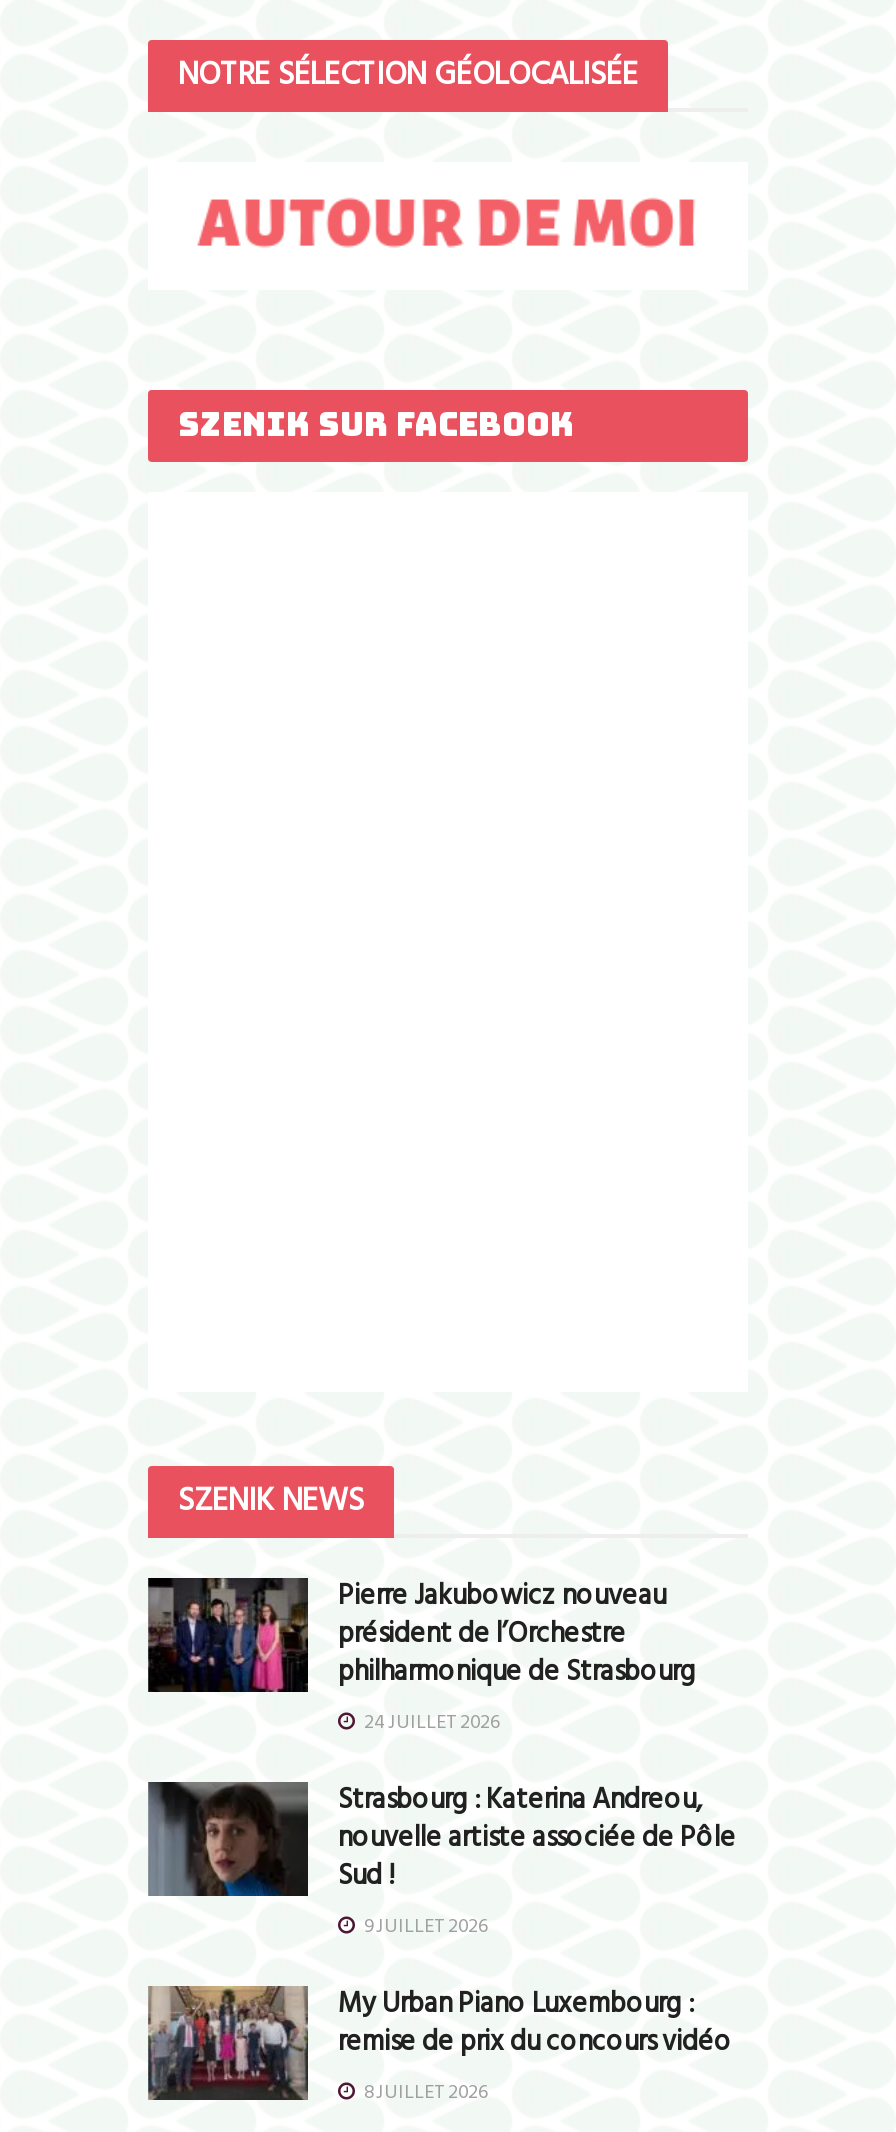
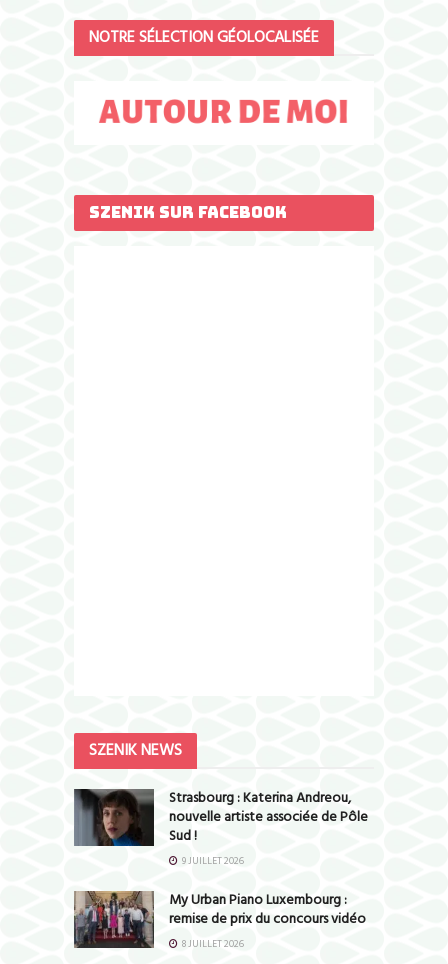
[148,1574,696,1738] [image] | Pierre Jakubowicz nouveau | président de l’Orchestre | philharmonique de Strasbourg | 24 JUILLET 2026 -> none

